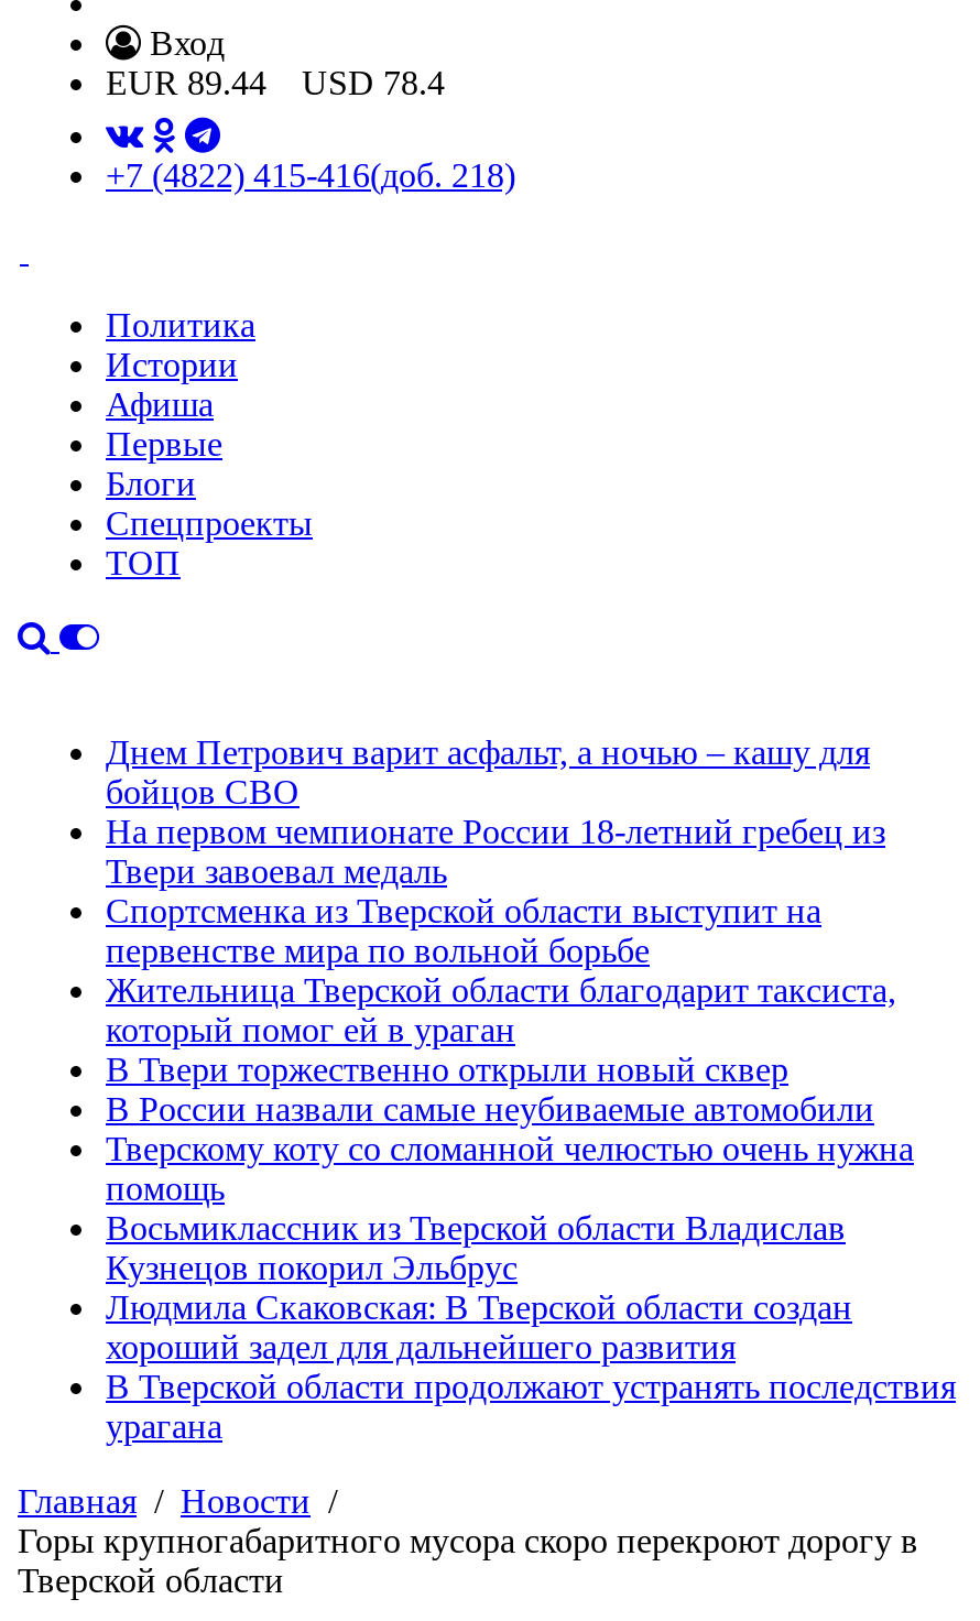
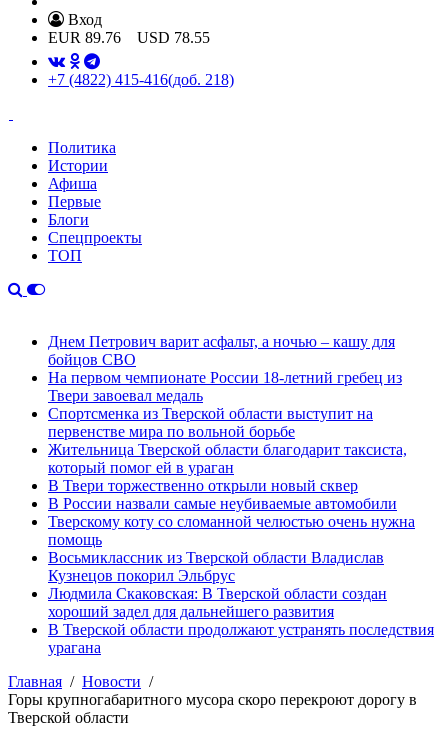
[106,64,445,101] EUR 89.44 USD 78.4 -> [48,29,210,46] EUR 89.76 USD 78.55

